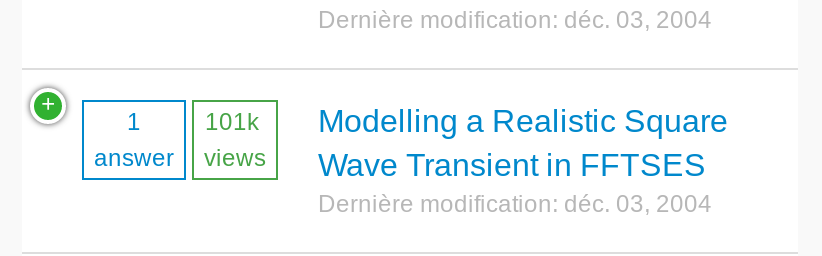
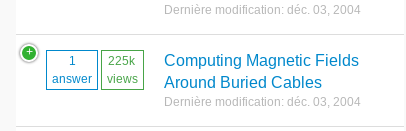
[205,108,265,136] 101k -> [107,54,137,68] 225k
[318,104,728,182] Modelling a Realistic Square | Wave Transient in FFTSES -> [164,52,359,91] Computing Magnetic Fields | Around Buried Cables

